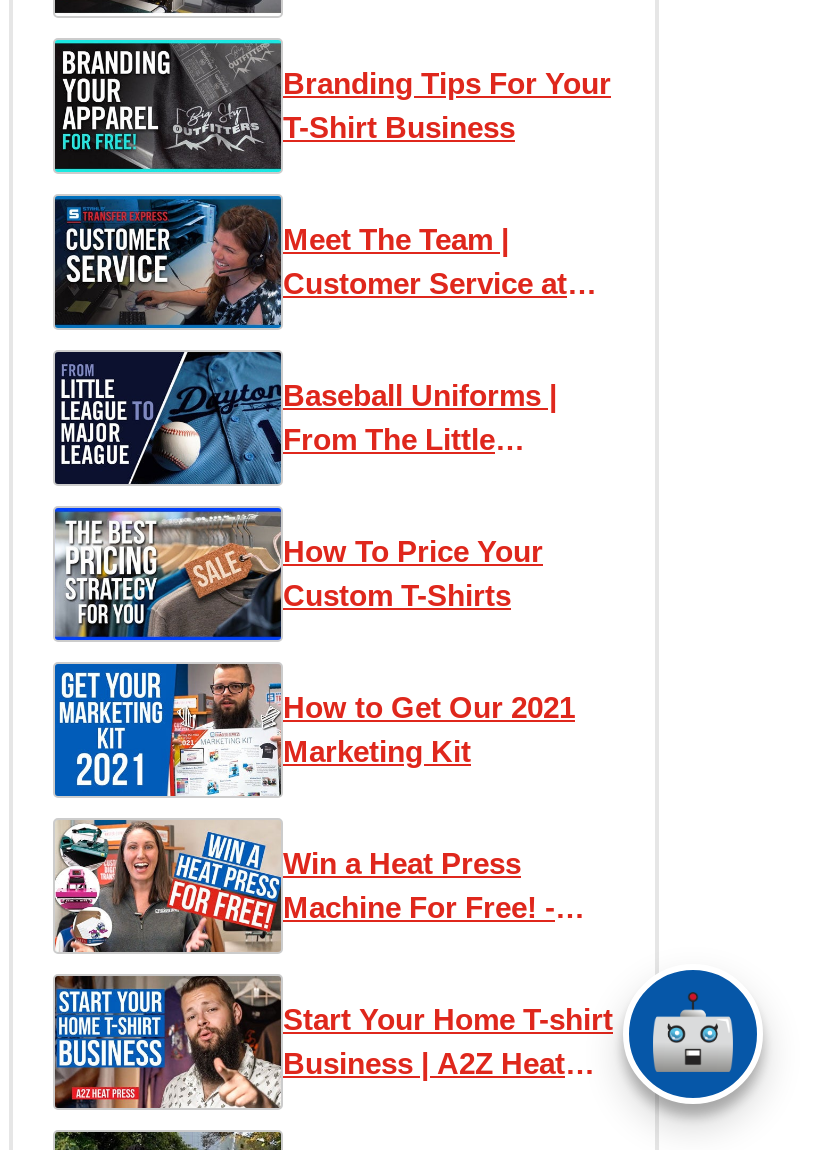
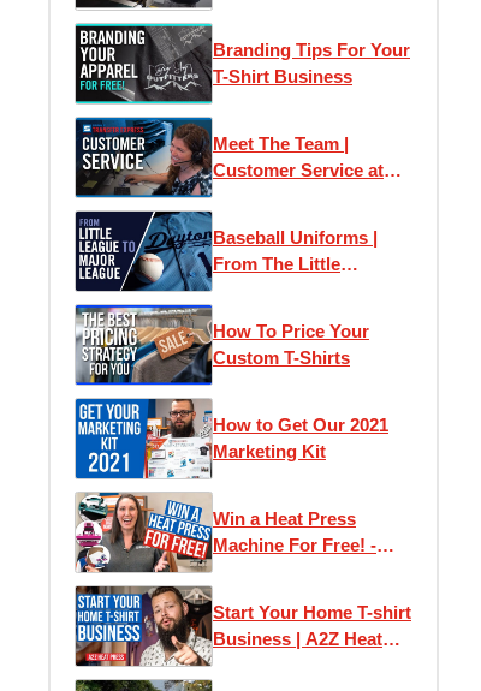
[619,968,767,1122] [image] -> none

